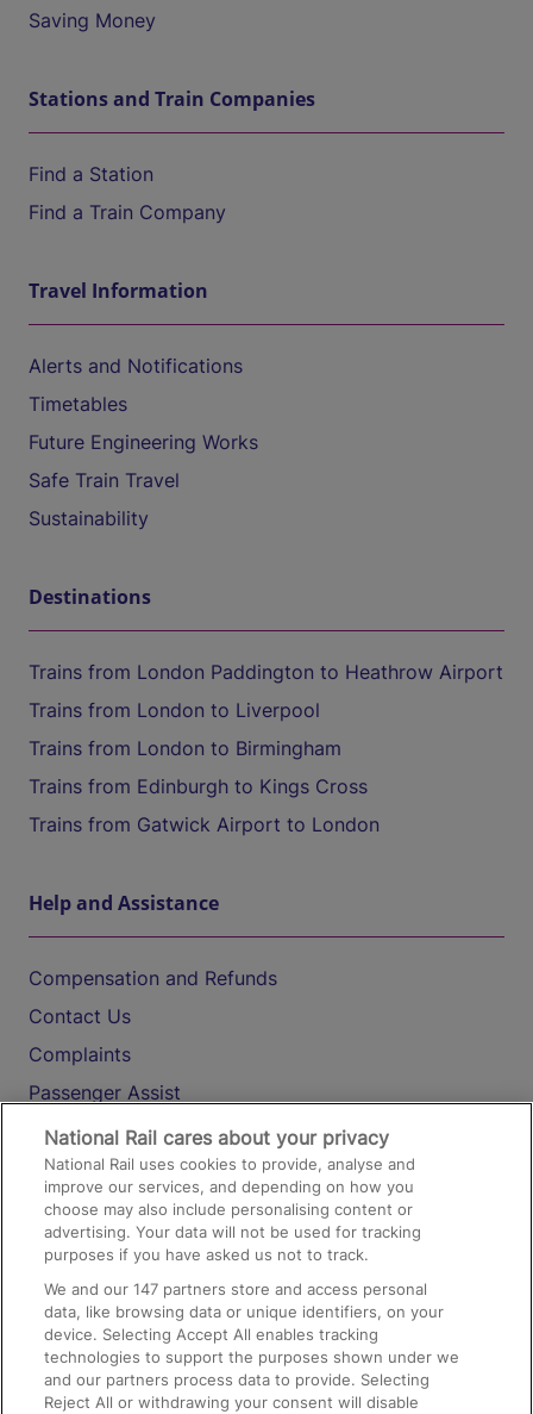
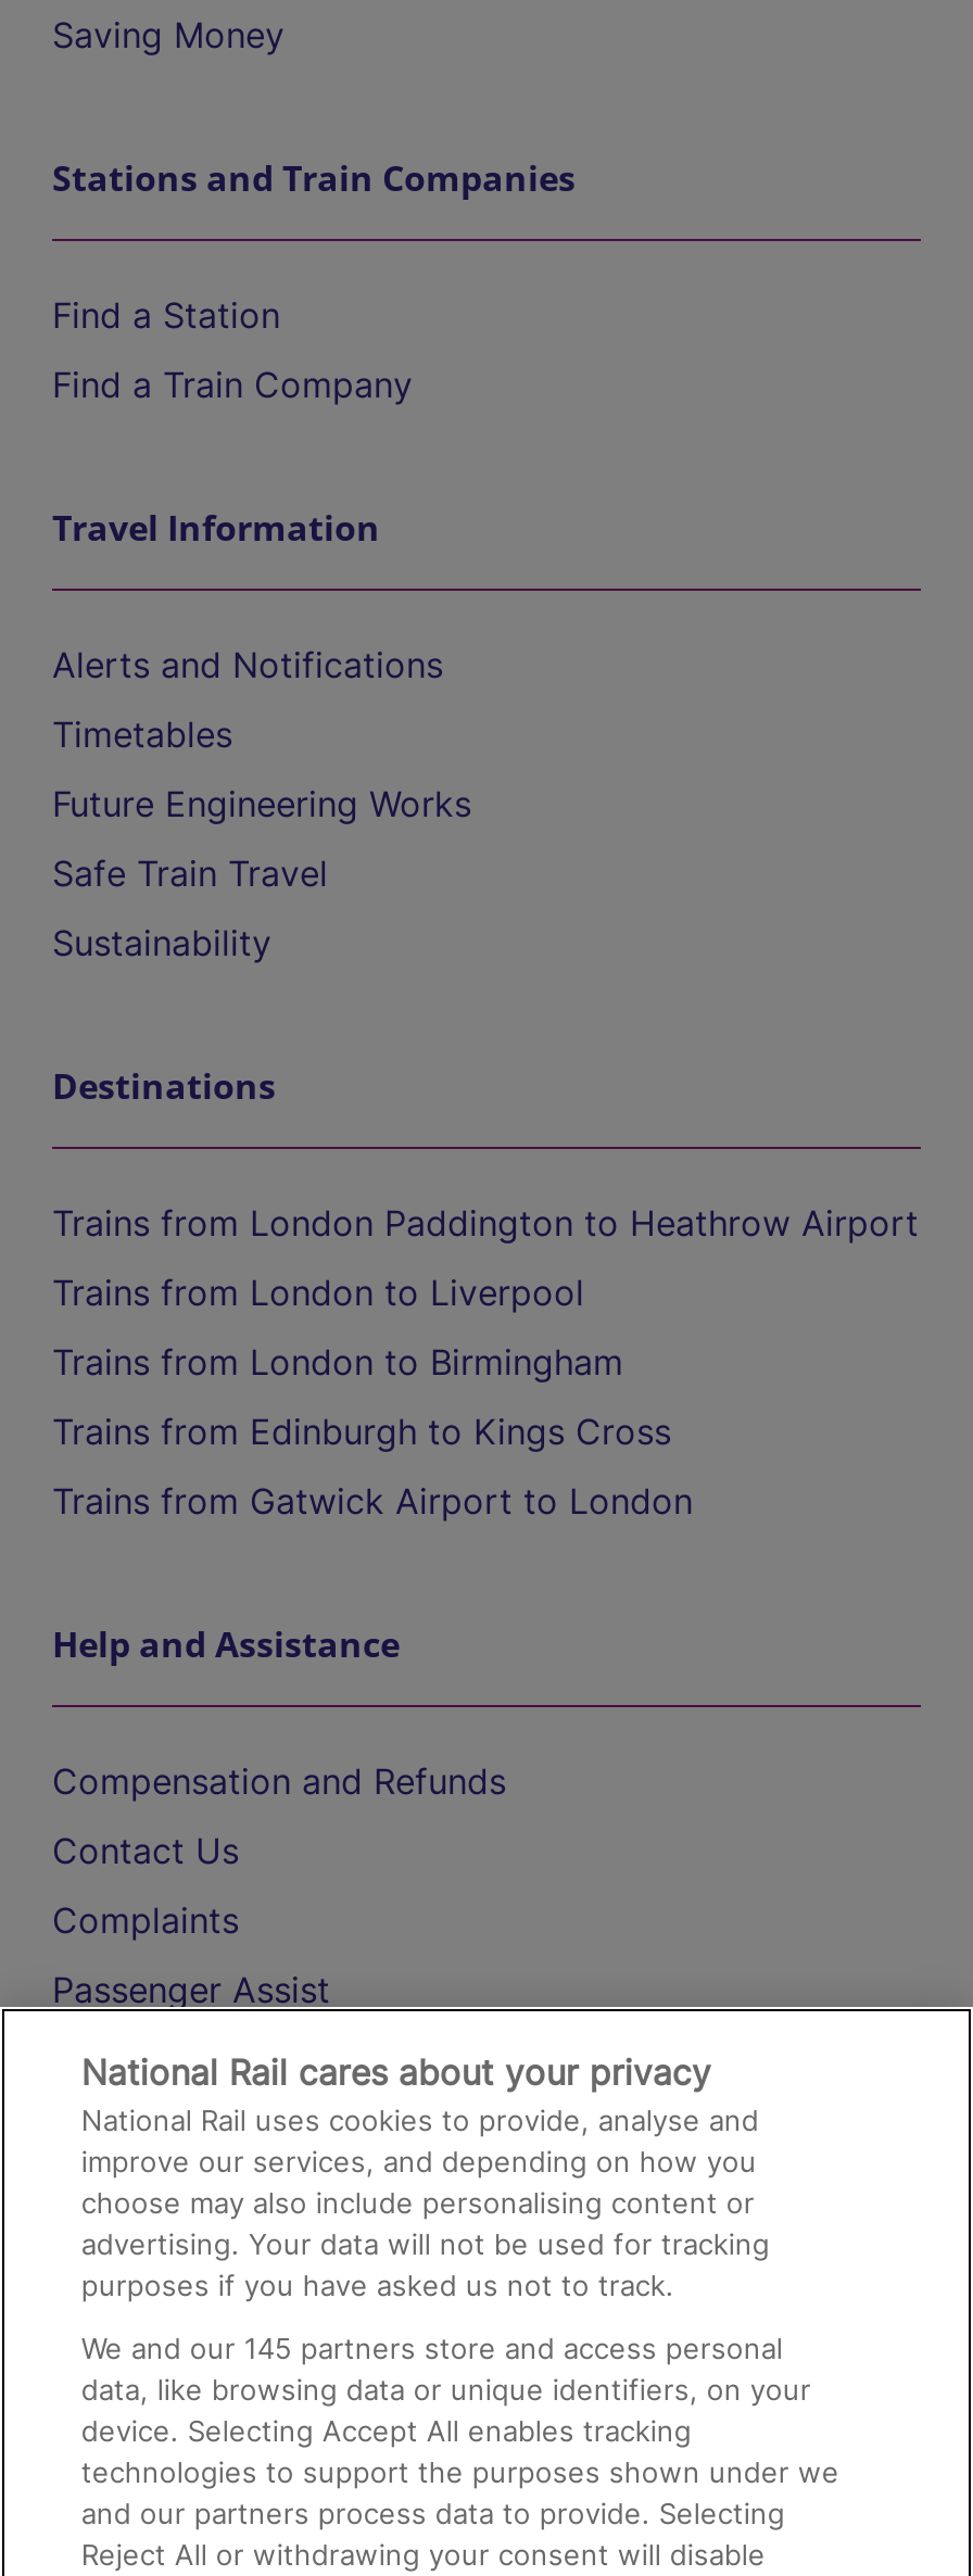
[44,1279,428,1298] We and our 147 partners store and access personal -> [81,2331,783,2365] We and our 145 partners store and access personal

